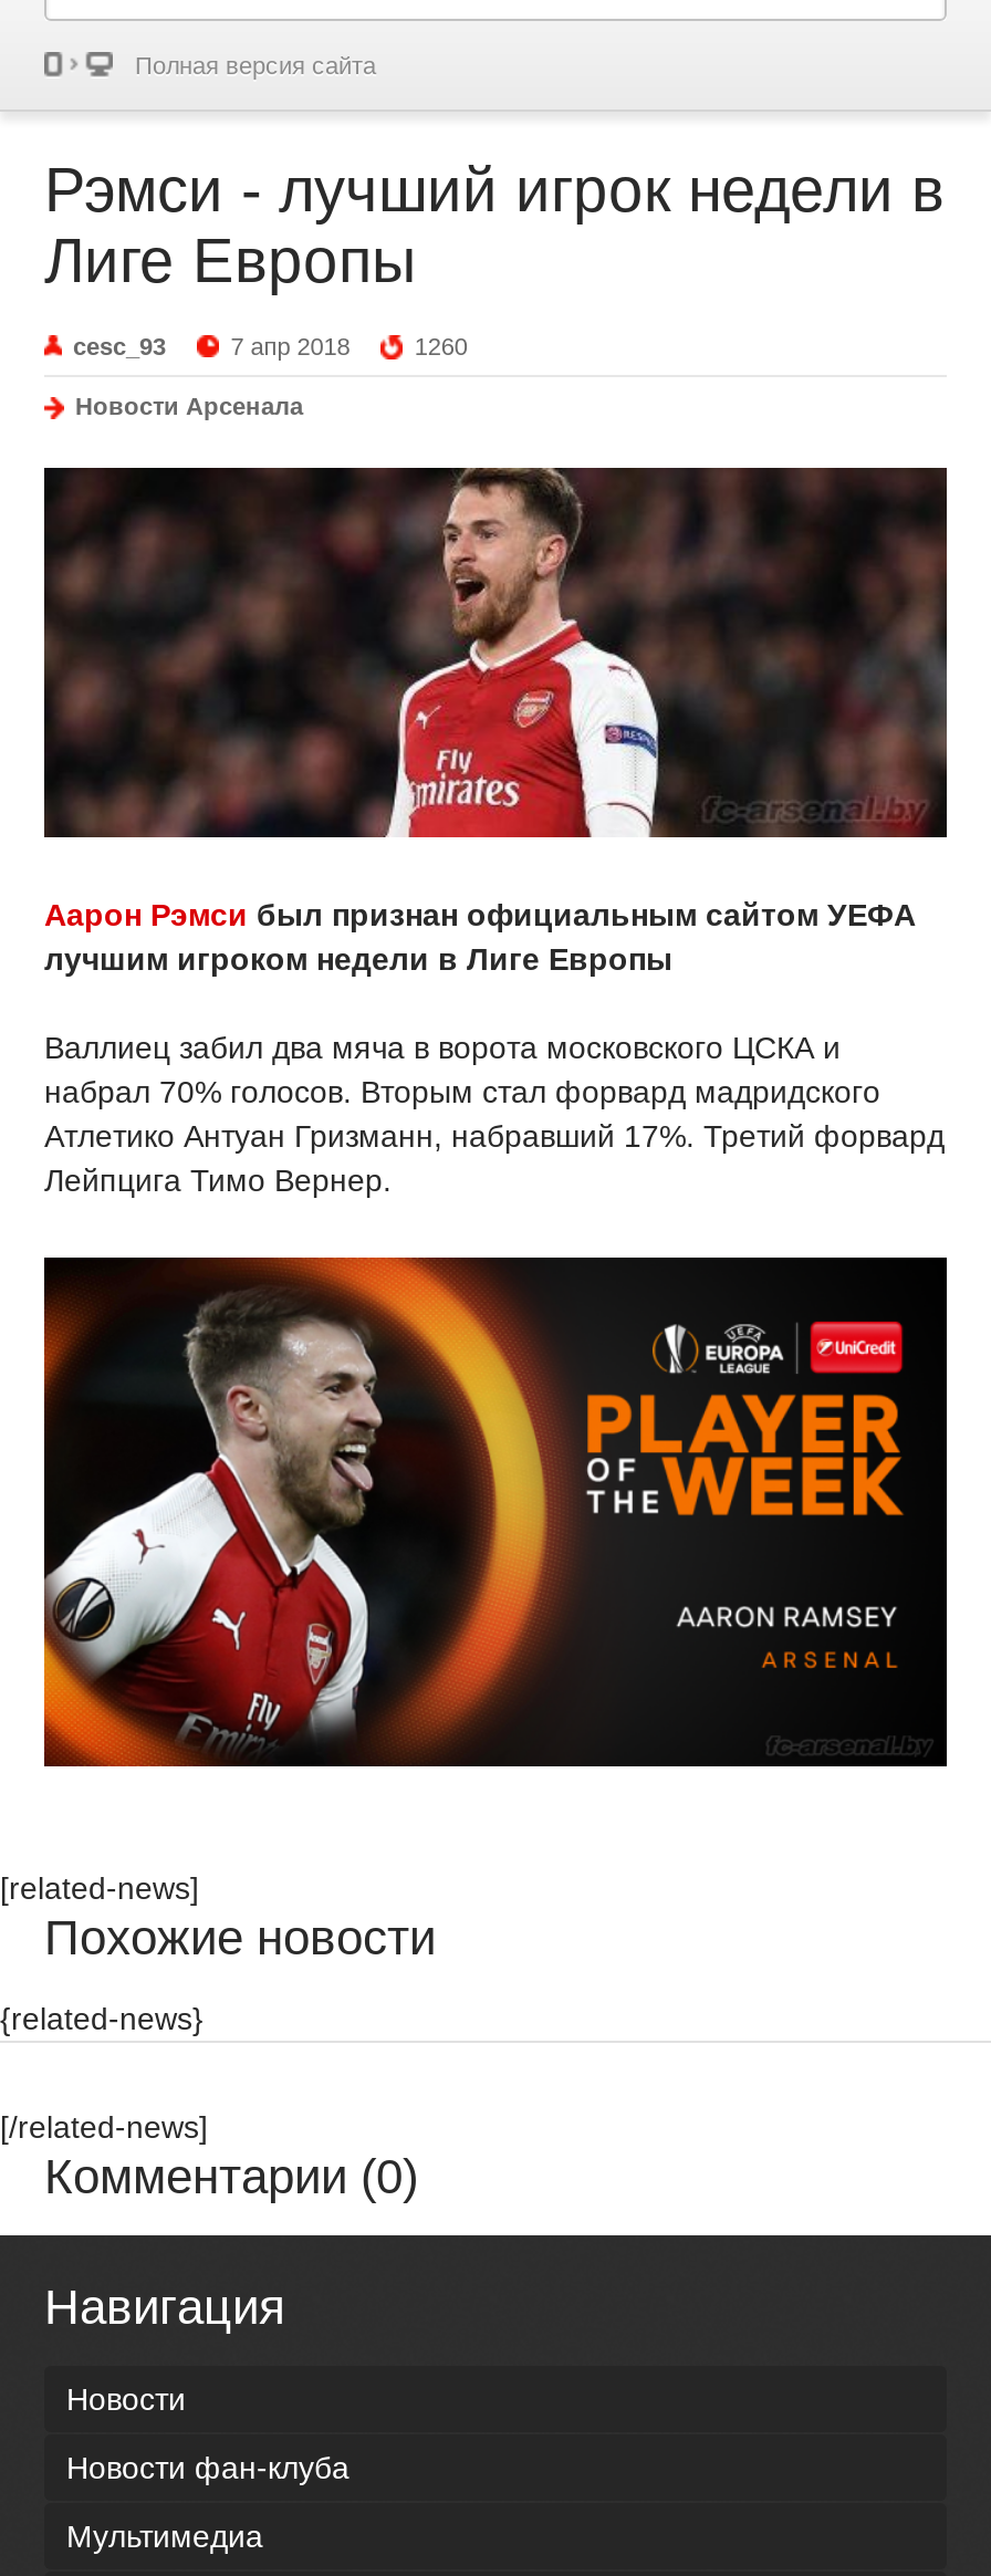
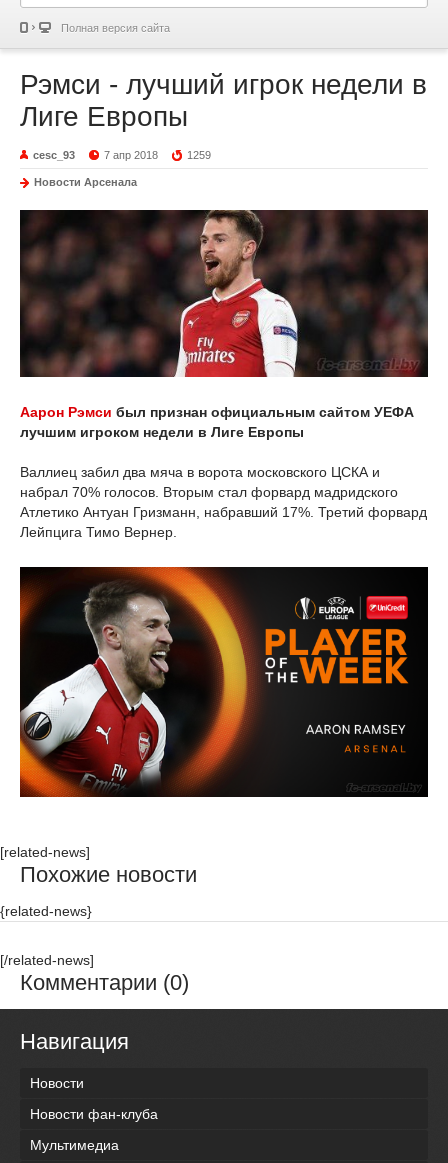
[415,333,468,359] 1260 -> [187,149,211,161] 1259

